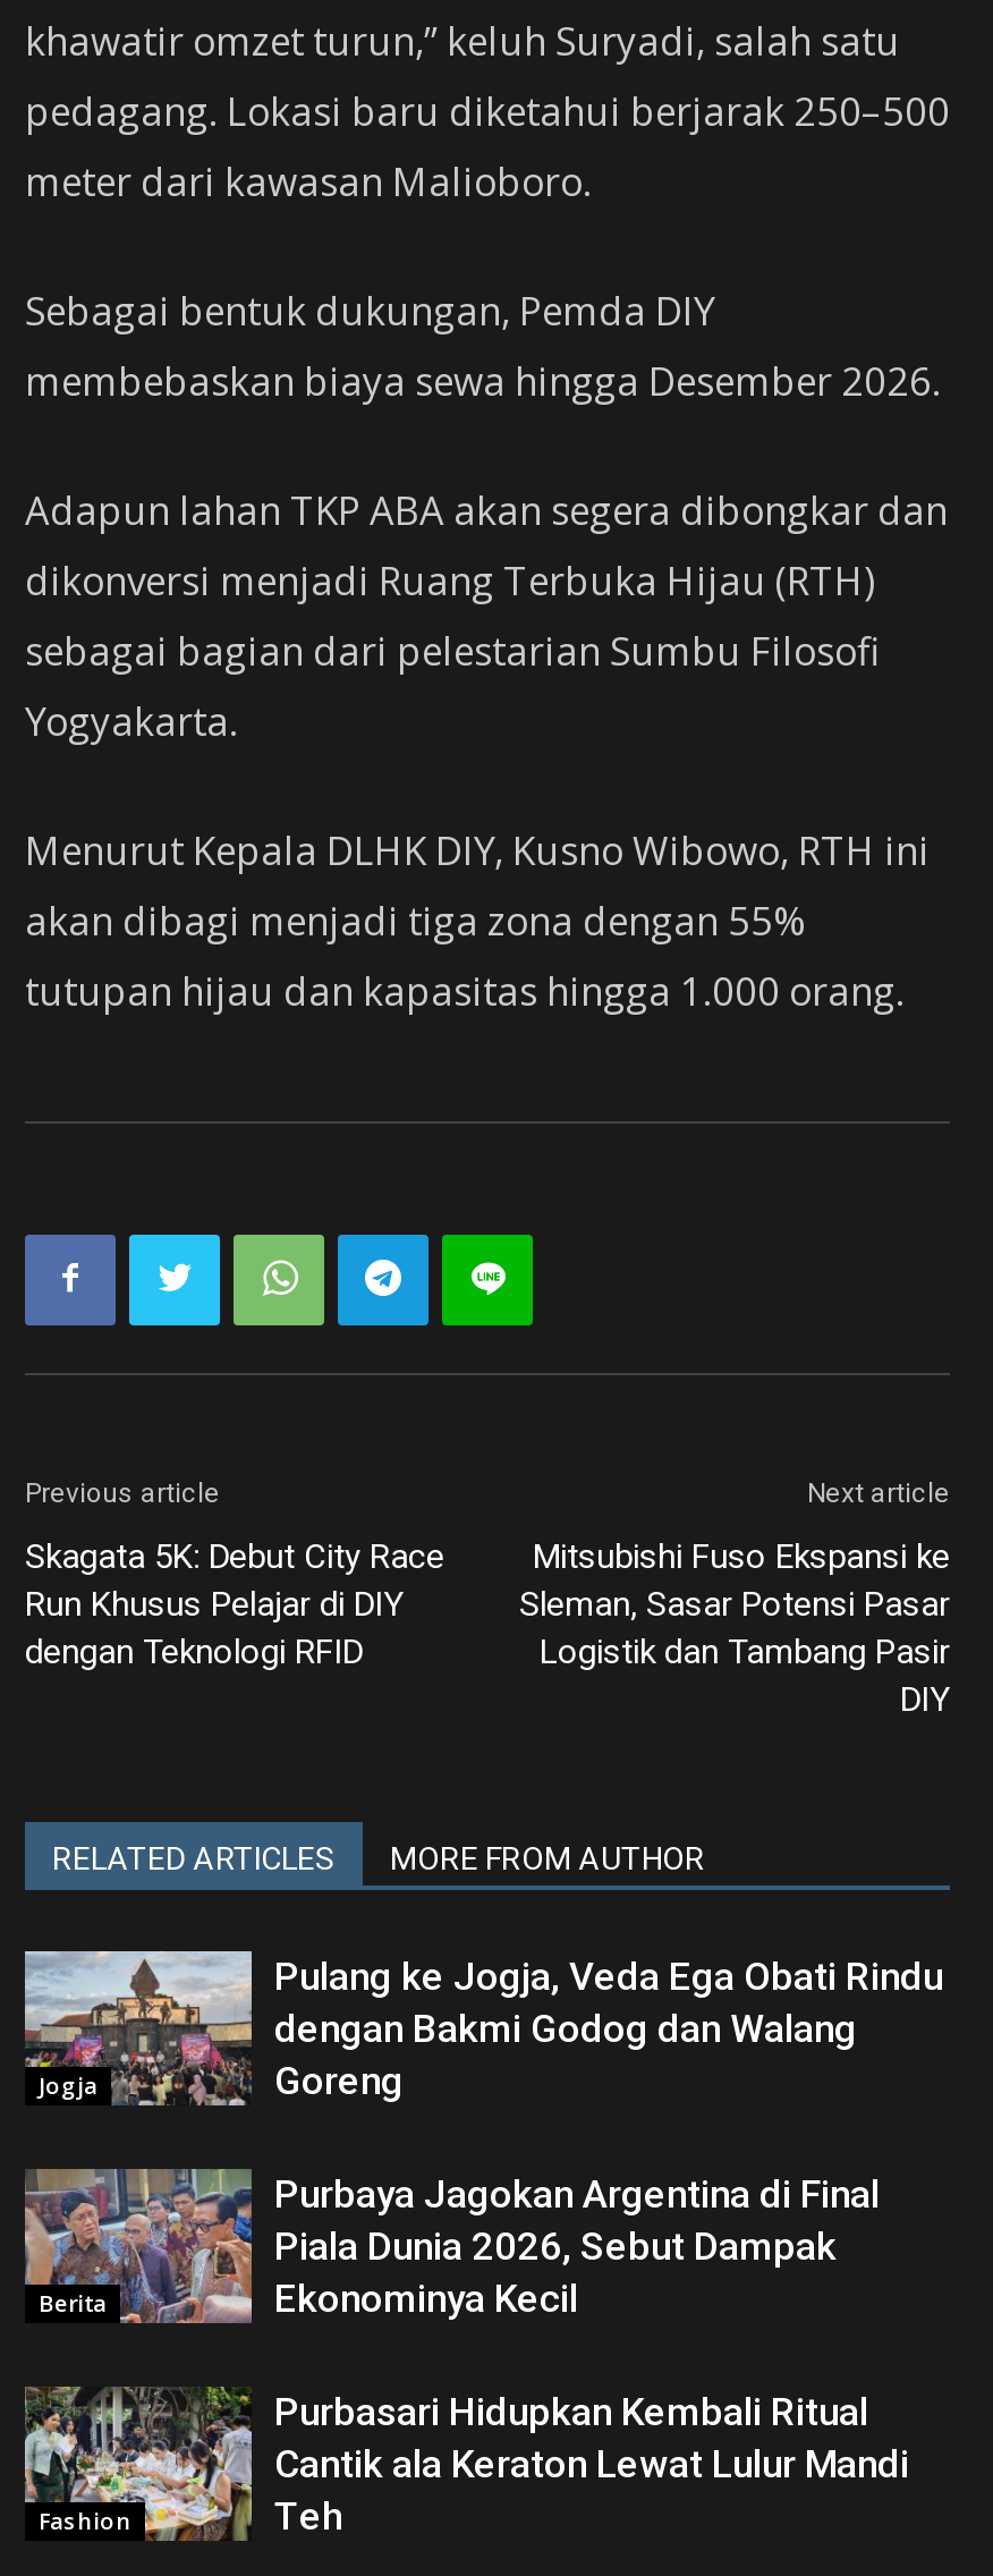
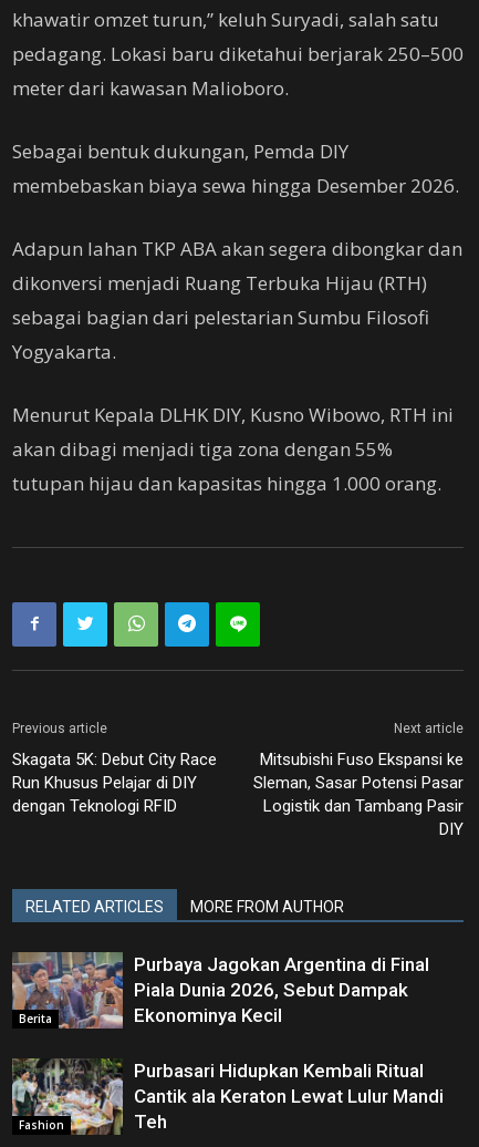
[23,1950,243,2107] [image] | Jogja -> none
[274,1952,943,2102] Pulang ke Jogja, Veda Ega Obati Rindu | dengan Bakmi Godog dan Walang | Goreng -> none

